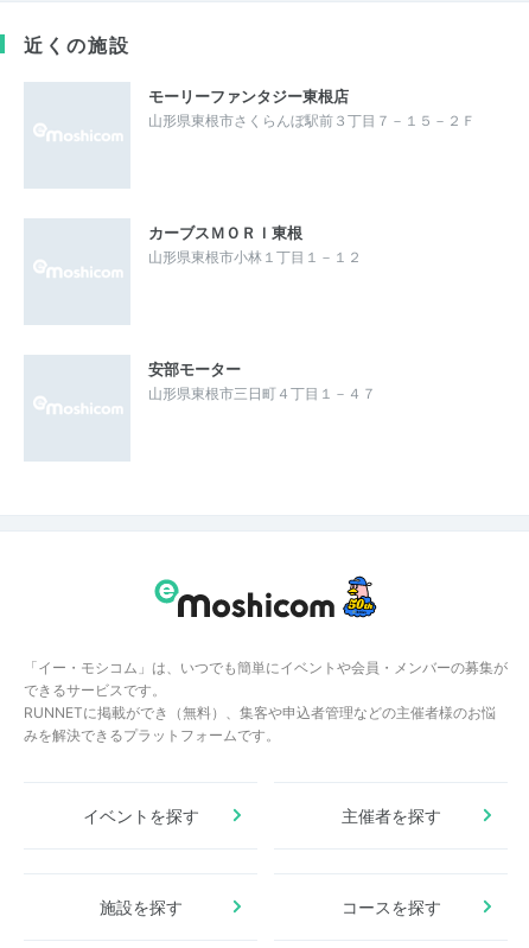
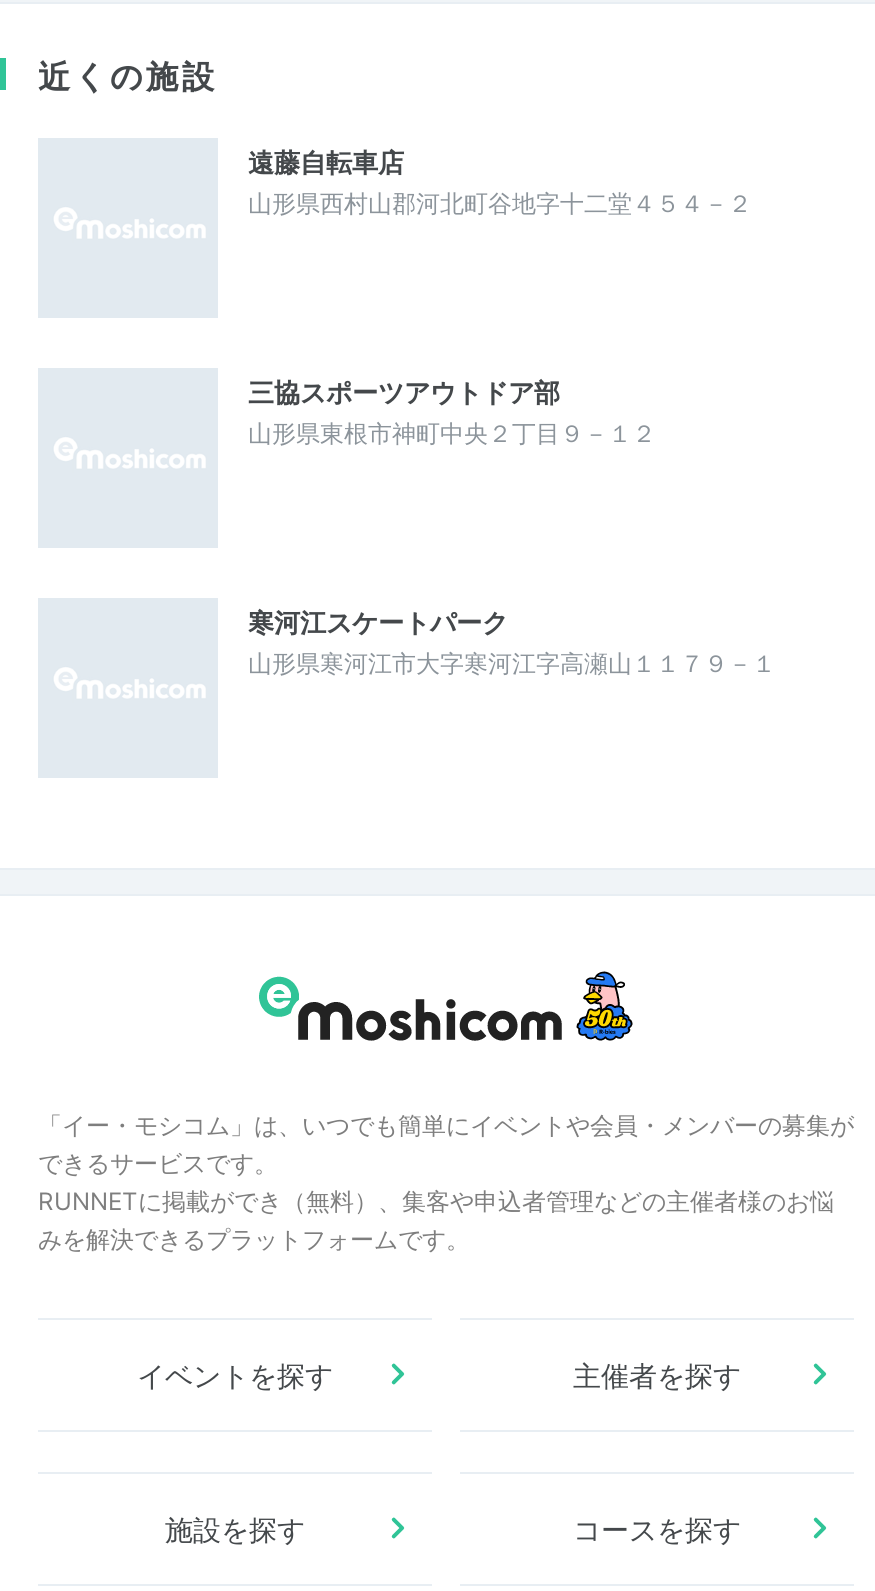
[148,86,476,129] モーリーファンタジー東根店 | 山形県東根市さくらんぼ駅前３丁目７－１５－２Ｆ -> [248,145,752,217] 遠藤自転車店 | 山形県西村山郡河北町谷地字十二堂４５４－２
[148,222,362,265] カーブスＭＯＲＩ東根 | 山形県東根市小林１丁目１－１２ -> [248,375,656,447] 三協スポーツアウトドア部 | 山形県東根市神町中央２丁目９－１２
[148,359,376,402] 安部モーター | 山形県東根市三日町４丁目１－４７ -> [248,605,776,677] 寒河江スケートパーク | 山形県寒河江市大字寒河江字高瀬山１１７９－１

